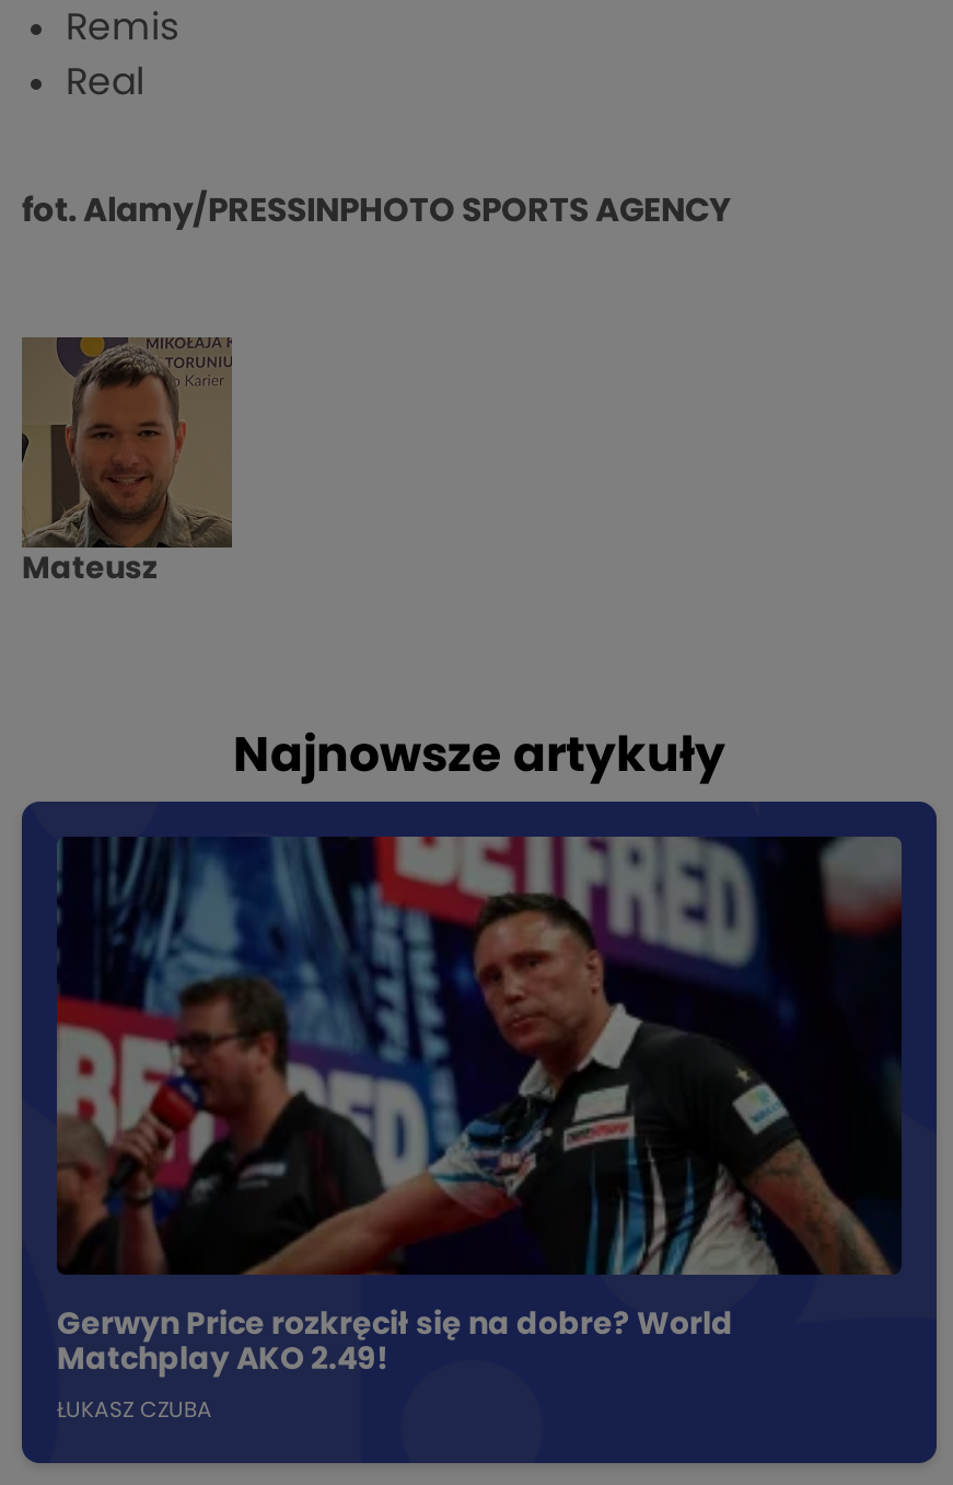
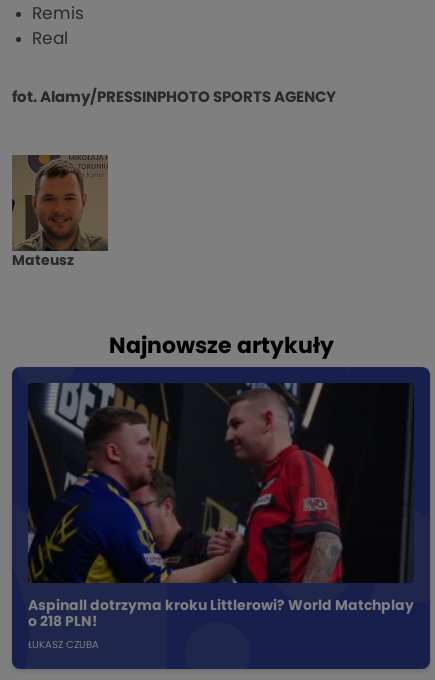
[55,834,904,1377] [image] | Gerwyn Price rozkręcił się na dobre? World | Matchplay AKO 2.49! -> [27,382,415,629] [image] | Aspinall dotrzyma kroku Littlerowi? World Matchplay | o 218 PLN!

